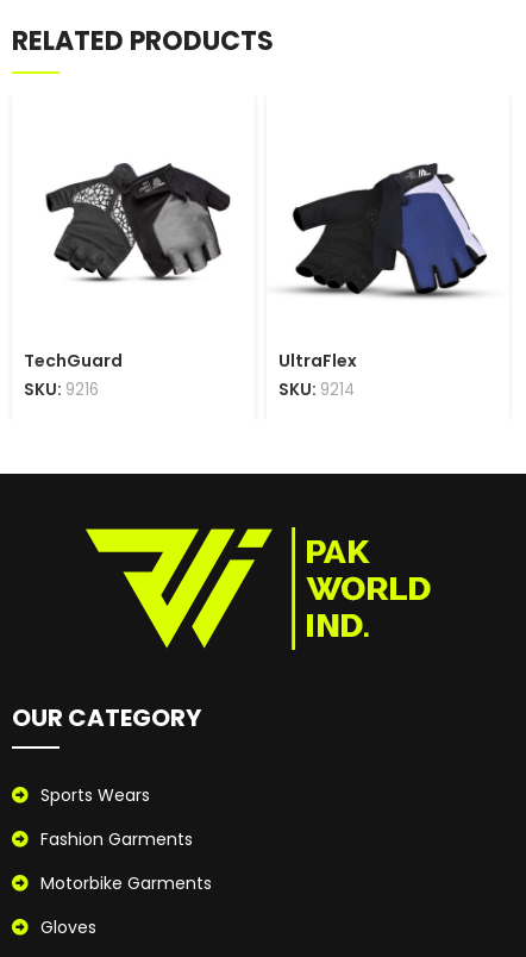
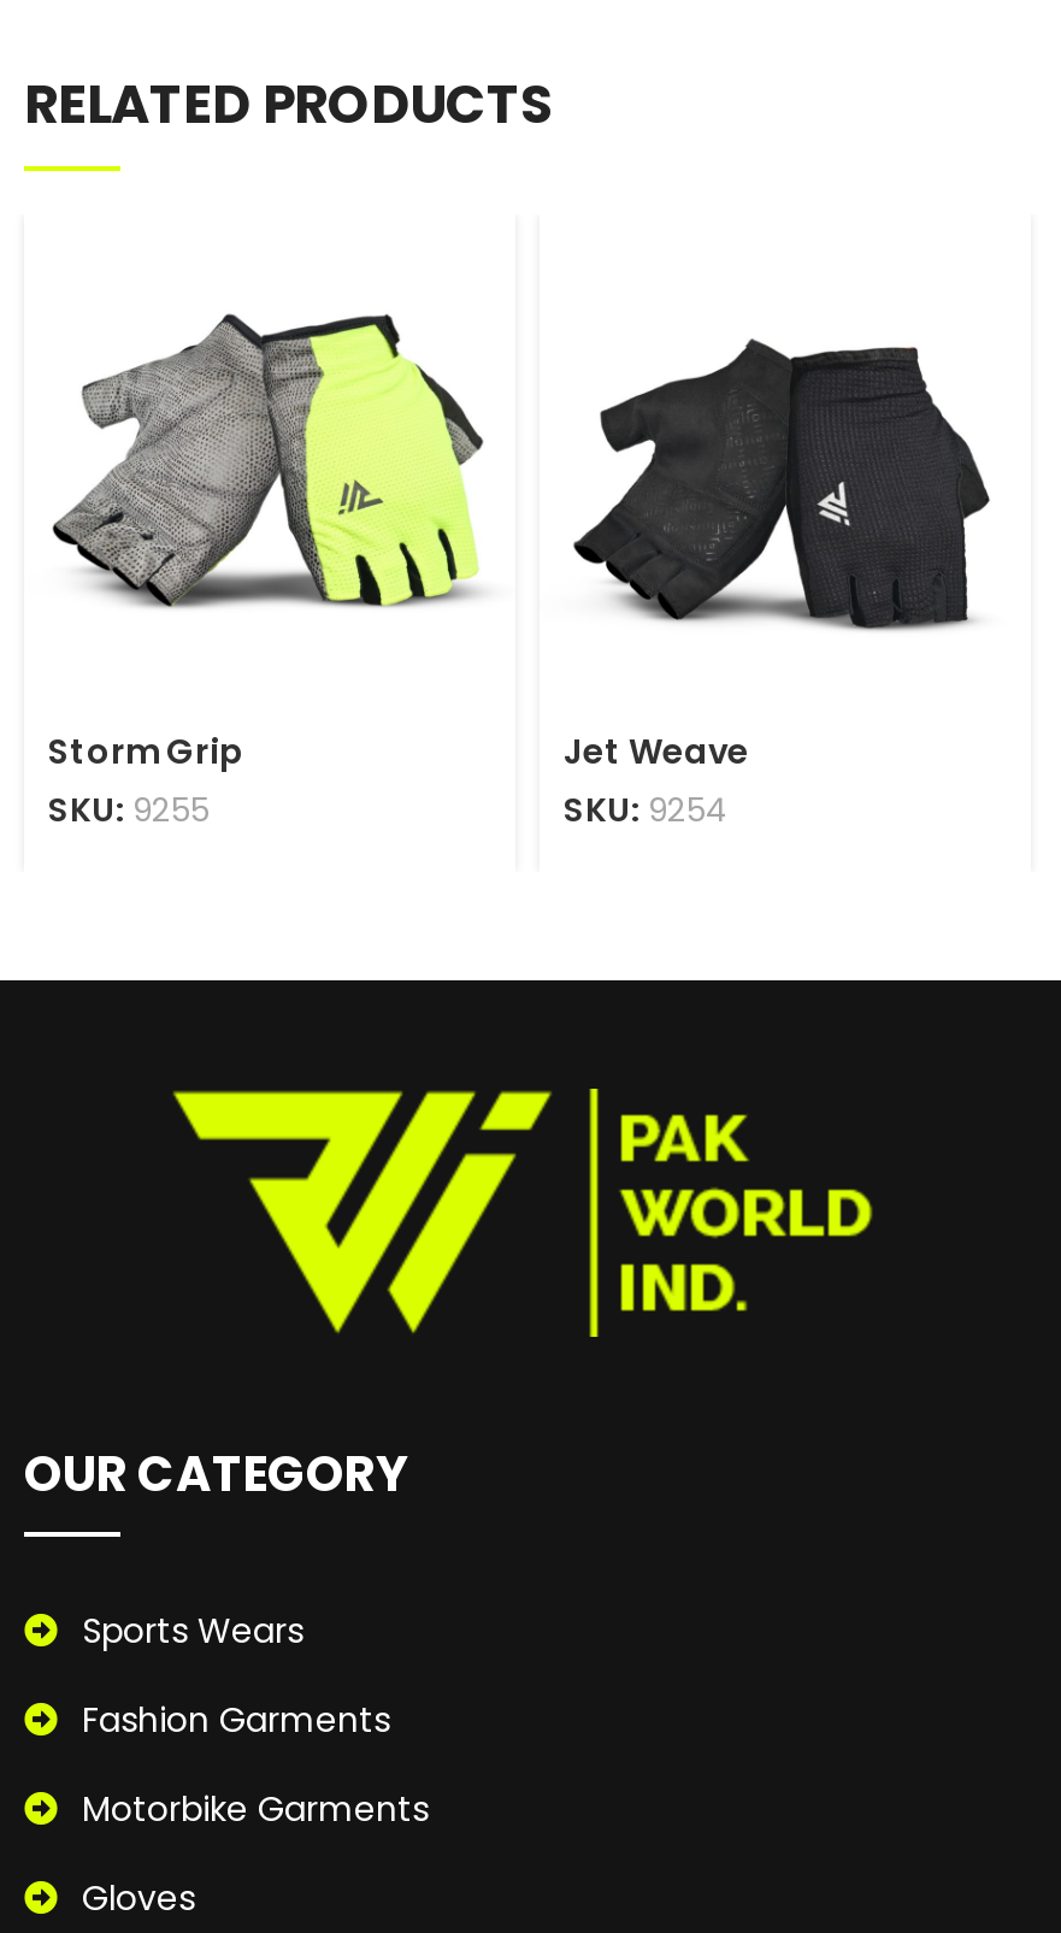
[26,145,238,289] [image] -> [51,313,484,609] [image]
[283,157,488,300] [image] -> [571,337,992,631] [image]
[24,349,123,401] TechGuard | SKU: 9216 -> [48,727,243,833] Storm Grip | SKU: 9255
[278,349,357,401] UltraFlex | SKU: 9214 -> [564,727,749,833] Jet Weave | SKU: 9254

